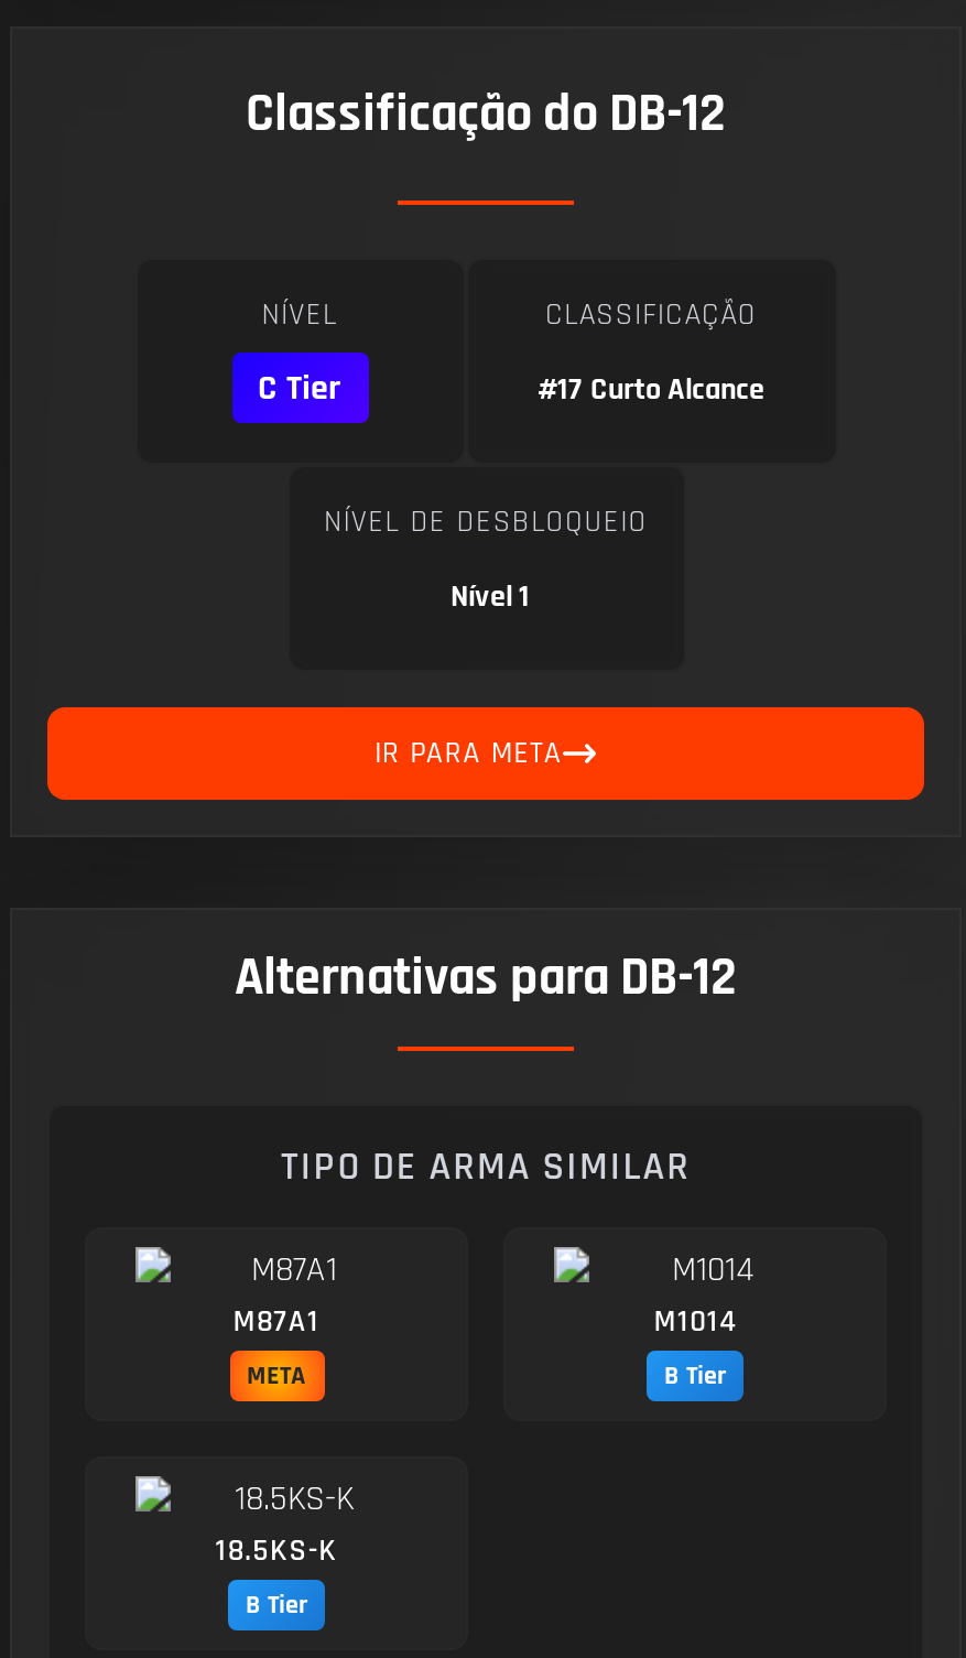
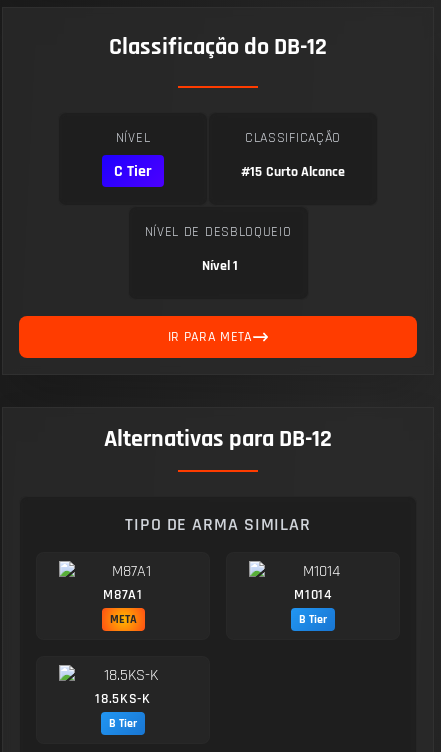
[538,370,764,410] #17 Curto Alcance -> [241,163,345,181] #15 Curto Alcance

